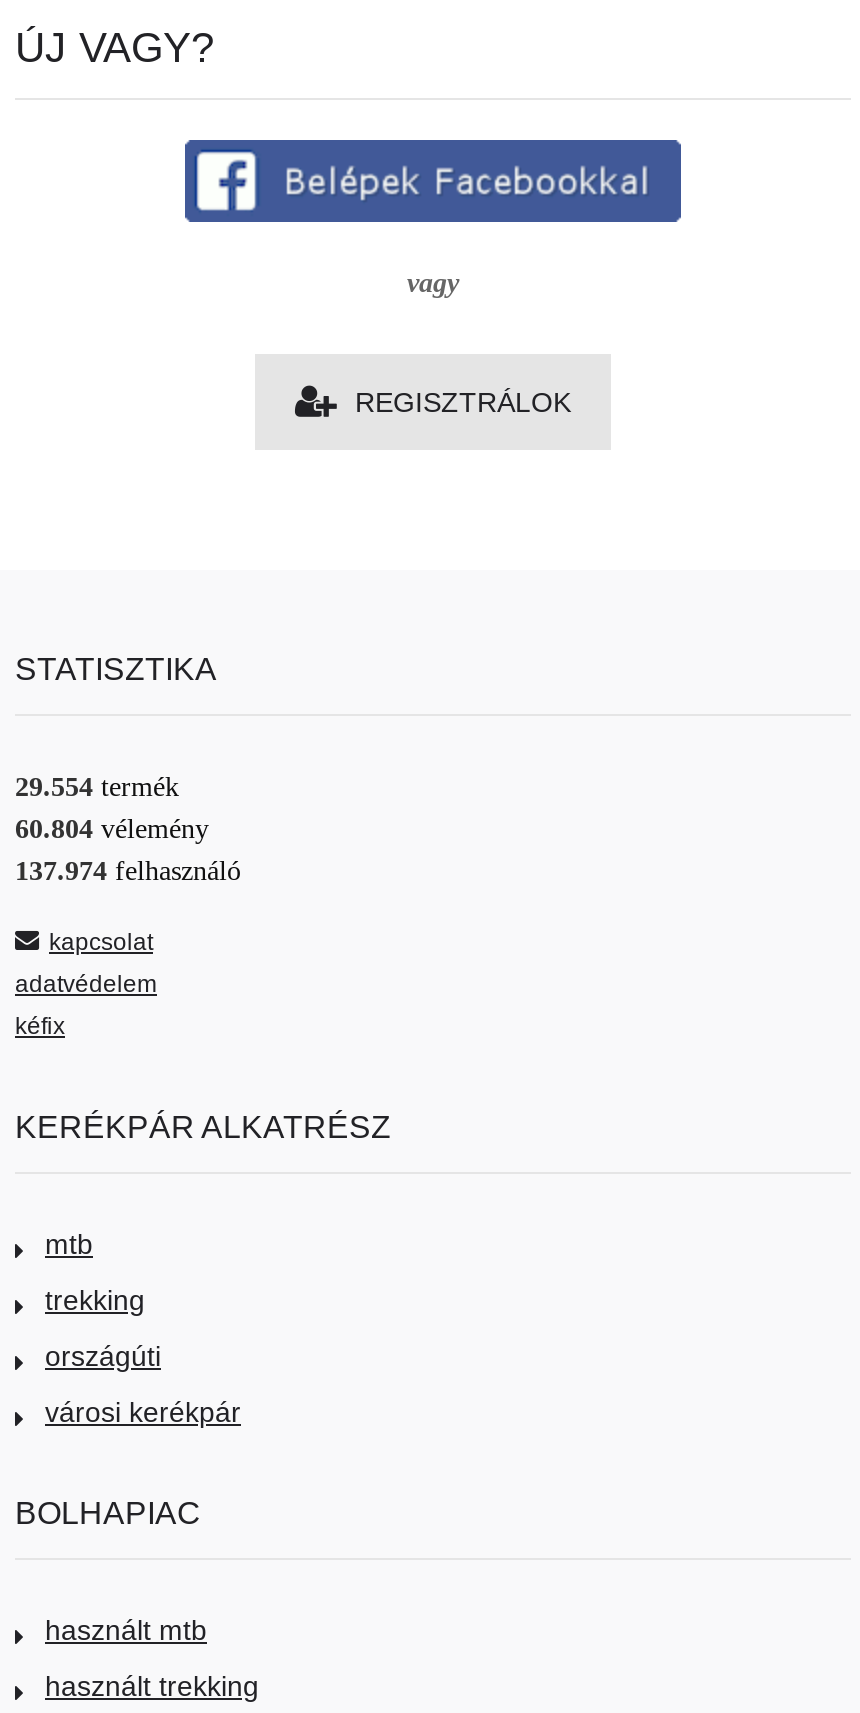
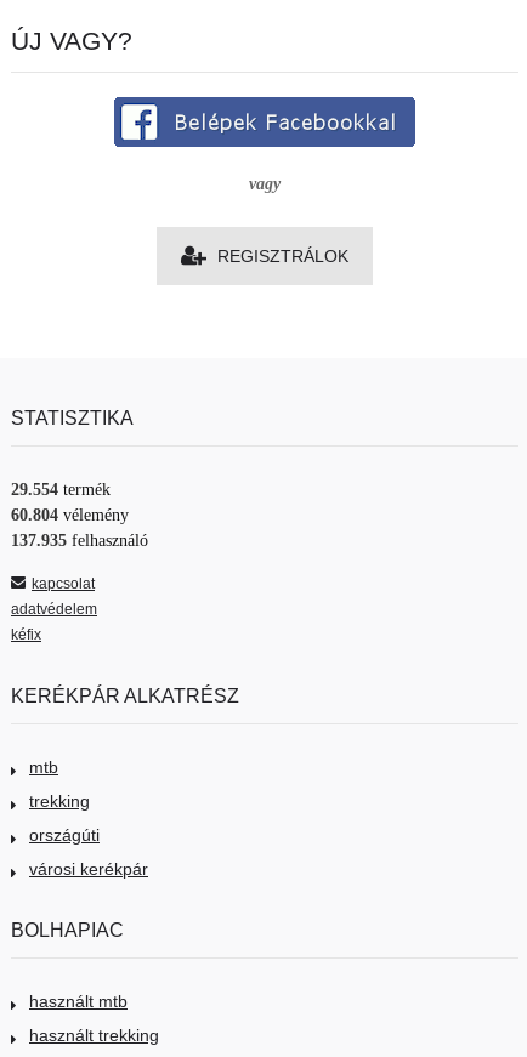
[15,856,241,886] 137.974 felhasználó -> [11,532,148,550] 137.935 felhasználó

